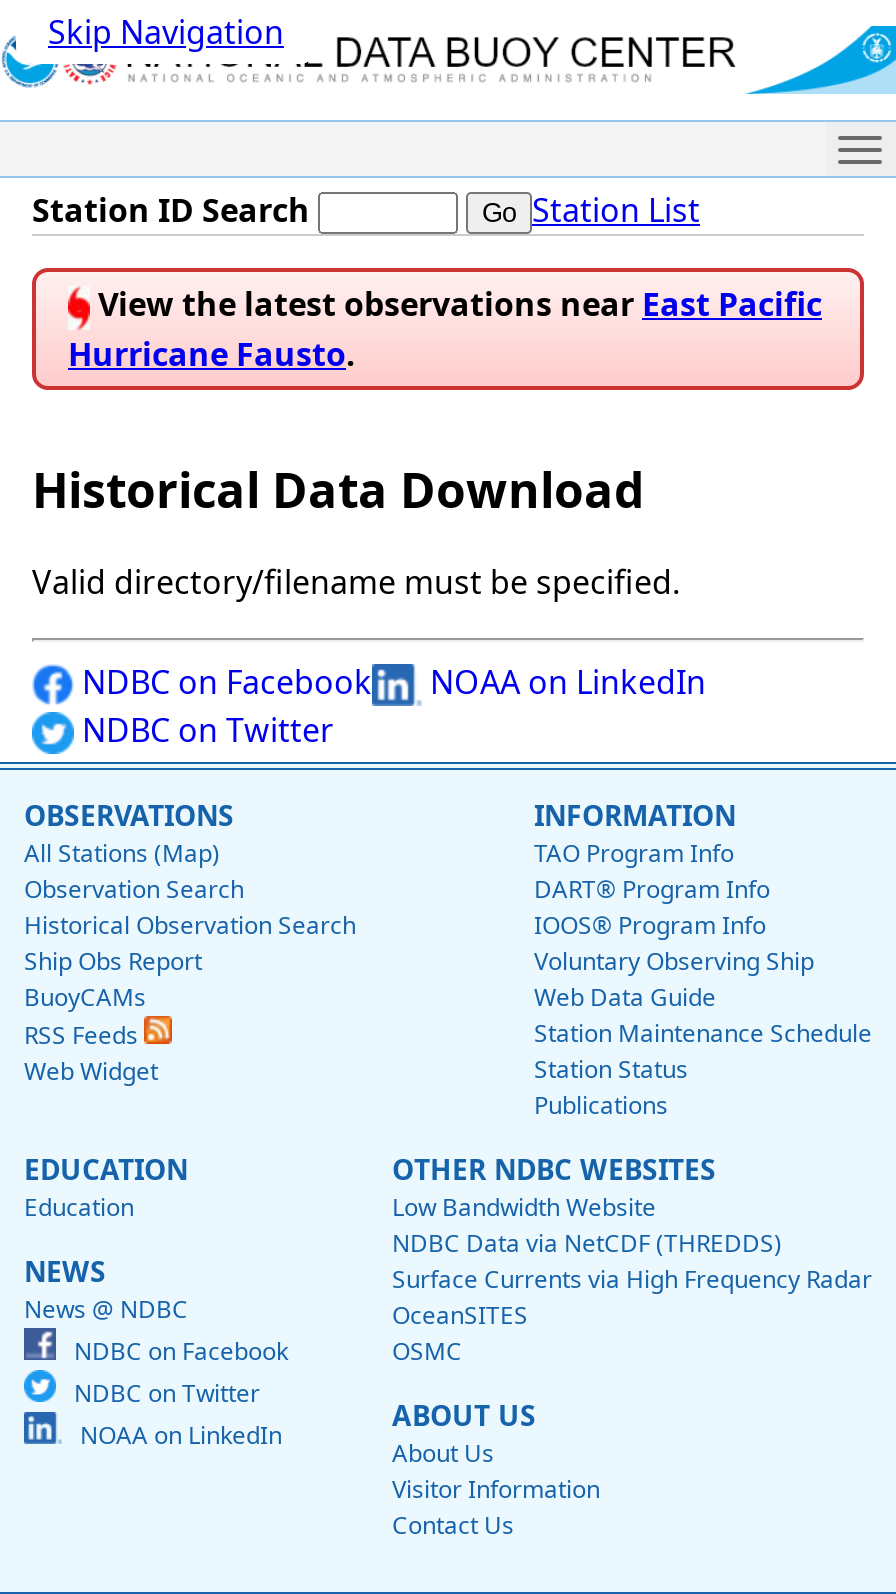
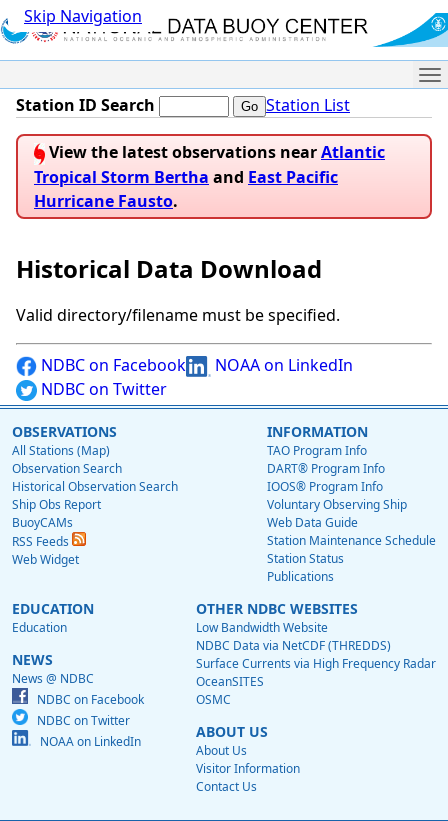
[90,283,822,327] View the latest observations near East Pacific -> [34,141,385,188] View the latest observations near Atlantic | Tropical Storm Bertha and East Pacific

